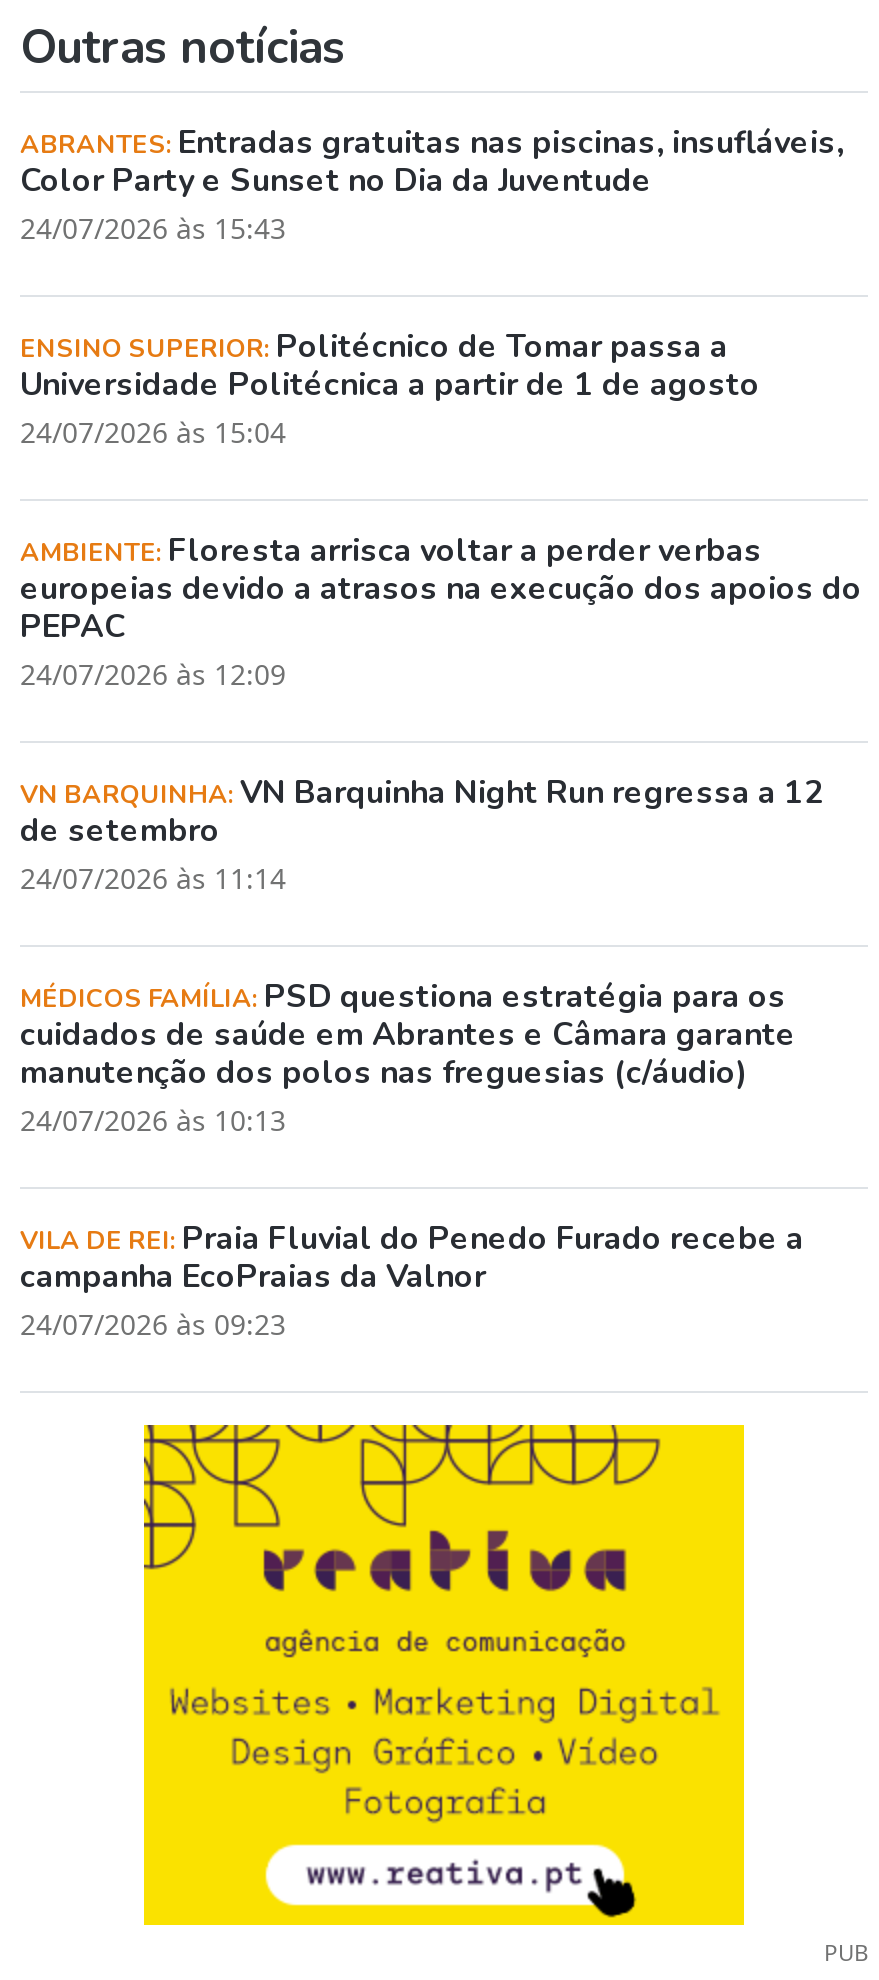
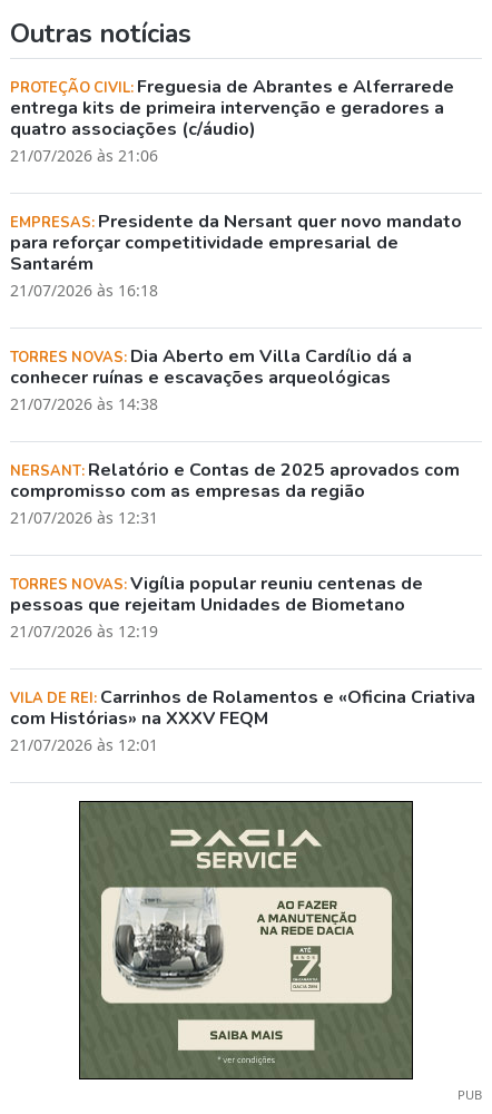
[20,122,844,248] ABRANTES: Entradas gratuitas nas piscinas, insufláveis, | Color Party e Sunset no Dia da Juventude | 24/07/2026 às 15:43 -> [10,75,454,166] PROTEÇÃO CIVIL: Freguesia de Abrantes e Alferrarede | entrega kits de primeira intervenção e geradores a | quatro associações (c/áudio) | 21/07/2026 às 21:06
[20,326,760,452] ENSINO SUPERIOR: Politécnico de Tomar passa a | Universidade Politécnica a partir de 1 de agosto | 24/07/2026 às 15:04 -> [10,210,462,301] EMPRESAS: Presidente da Nersant quer novo mandato | para reforçar competitividade empresarial de | Santarém | 21/07/2026 às 16:18
[20,530,862,694] AMBIENTE: Floresta arrisca voltar a perder verbas | europeias devido a atrasos na execução dos apoios do | PEPAC | 24/07/2026 às 12:09 -> [10,345,412,415] TORRES NOVAS: Dia Aberto em Villa Cardílio dá a | conhecer ruínas e escavações arqueológicas | 21/07/2026 às 14:38
[20,772,824,898] VN BARQUINHA: VN Barquinha Night Run regressa a 12 | de setembro | 24/07/2026 às 11:14 -> [10,458,460,528] NERSANT: Relatório e Contas de 2025 aprovados com | compromisso com as empresas da região | 21/07/2026 às 12:31
[20,976,796,1140] MÉDICOS FAMÍLIA: PSD questiona estratégia para os | cuidados de saúde em Abrantes e Câmara garante | manutenção dos polos nas freguesias (c/áudio) | 24/07/2026 às 10:13 -> [10,572,423,642] TORRES NOVAS: Vigília popular reuniu centenas de | pessoas que rejeitam Unidades de Biometano | 21/07/2026 às 12:19
[20,1218,804,1344] VILA DE REI: Praia Fluvial do Penedo Furado recebe a | campanha EcoPraias da Valnor | 24/07/2026 às 09:23 -> [10,686,475,756] VILA DE REI: Carrinhos de Rolamentos e «Oficina Criativa | com Histórias» na XXXV FEQM | 21/07/2026 às 12:01
[142,1423,746,1927] [image] -> [78,800,414,1081] [image]

